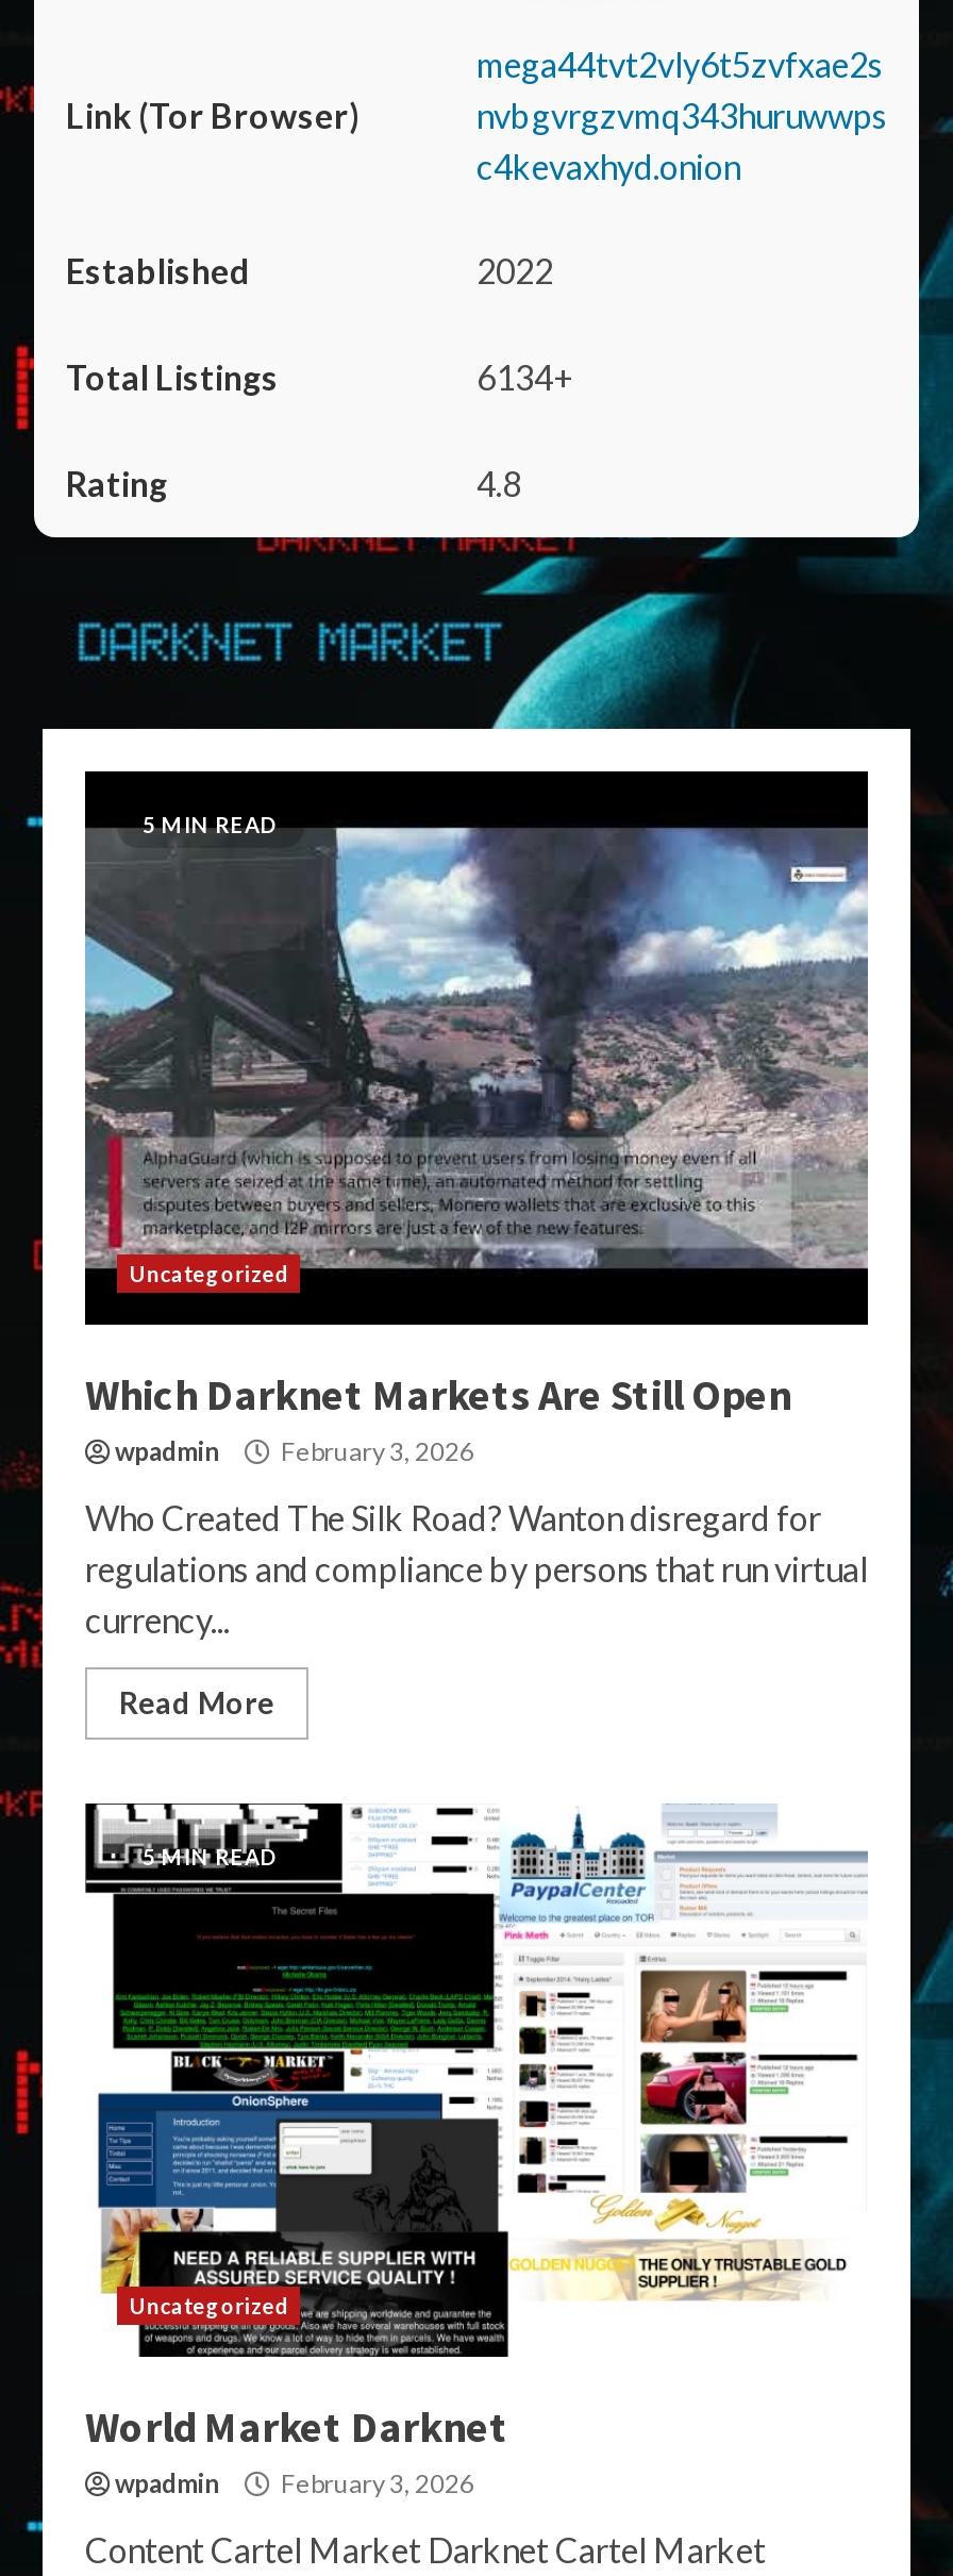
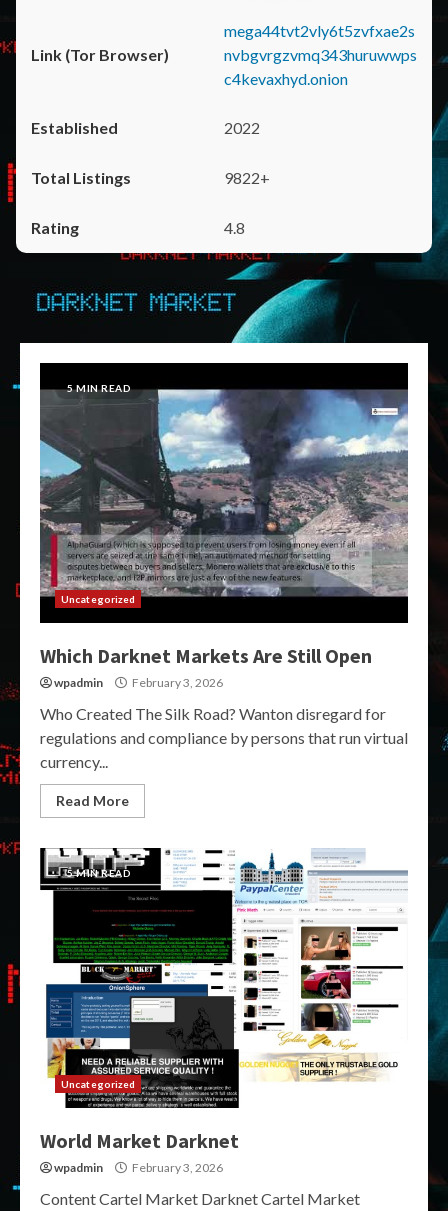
[476,356,574,397] 6134+ -> [224,168,270,187] 9822+

